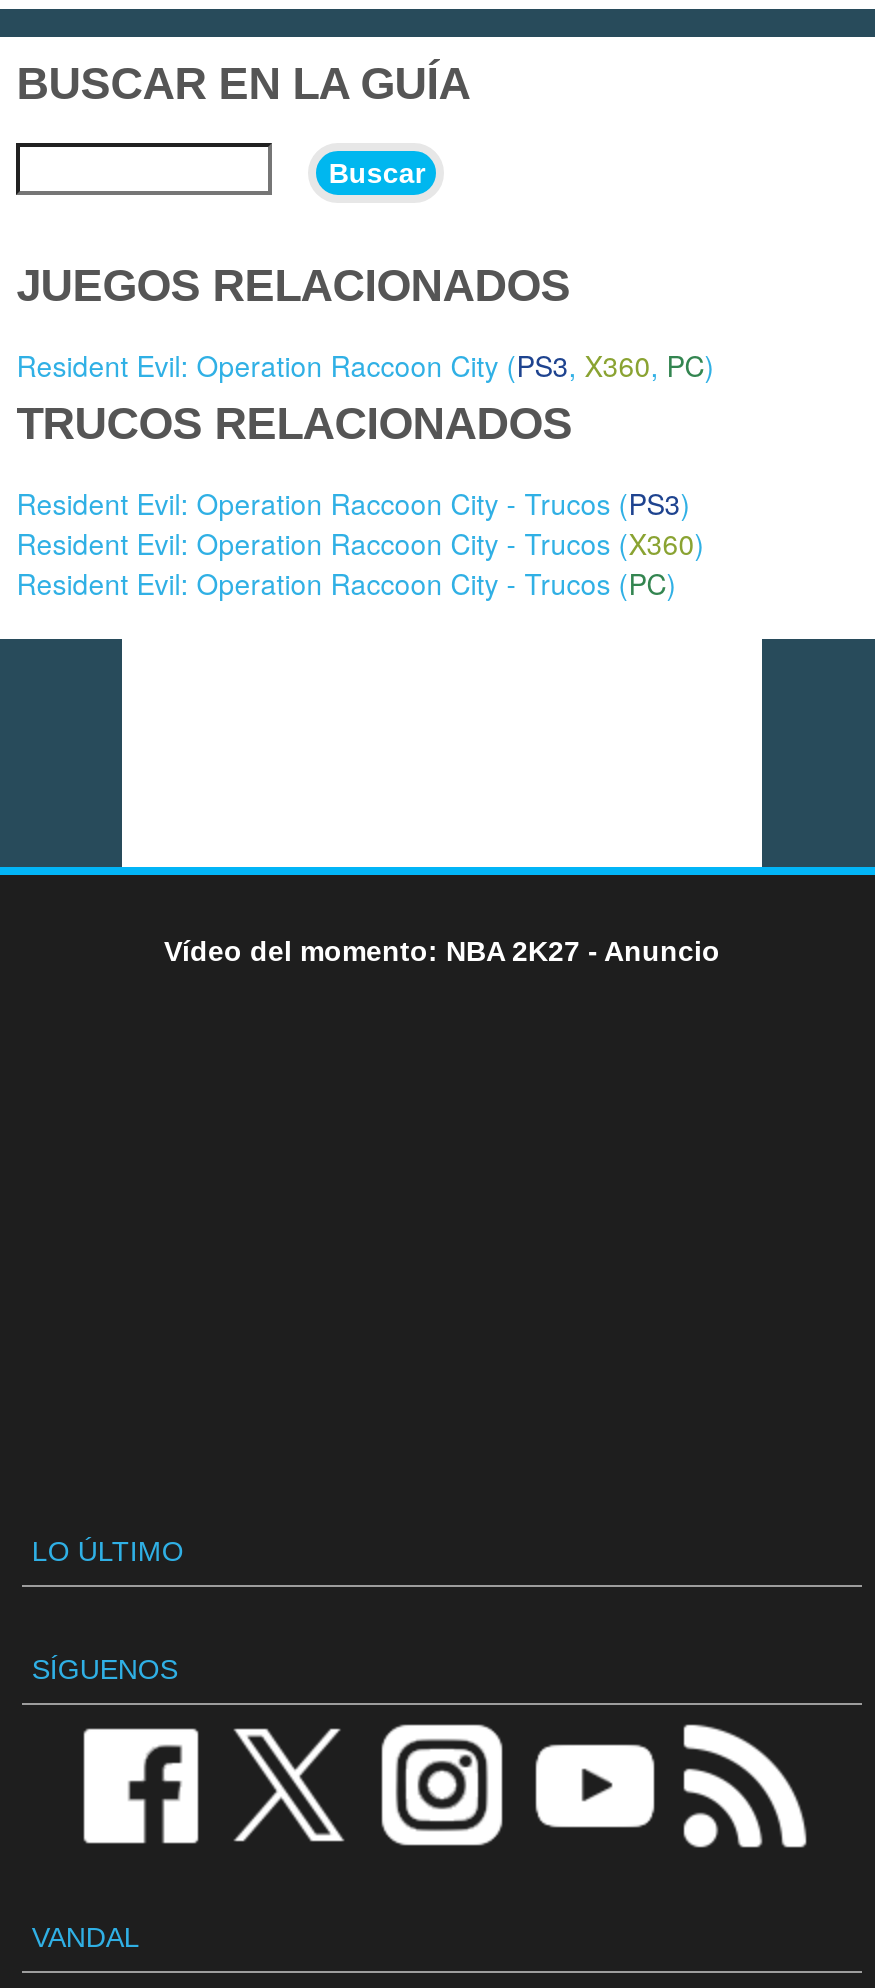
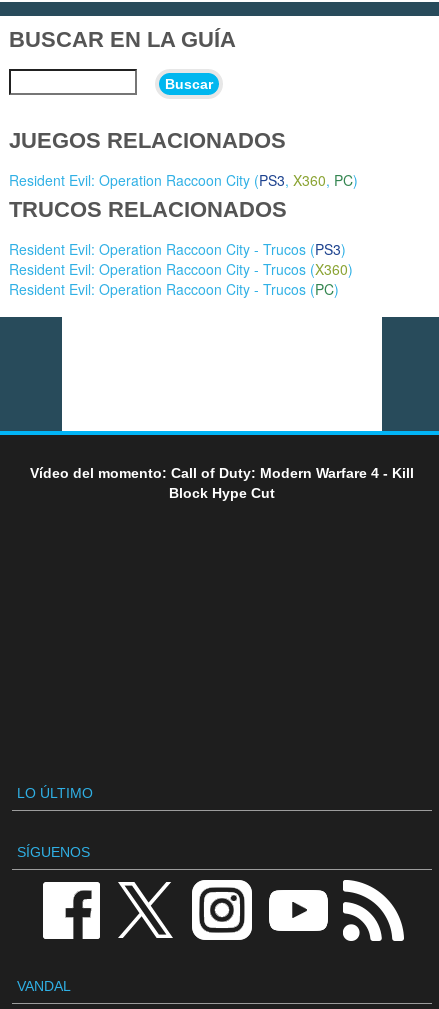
[164,935,720,967] Vídeo del momento: NBA 2K27 - Anuncio -> [30,465,414,501] Vídeo del momento: Call of Duty: Modern Warfare 4 - Kill | Block Hype Cut

